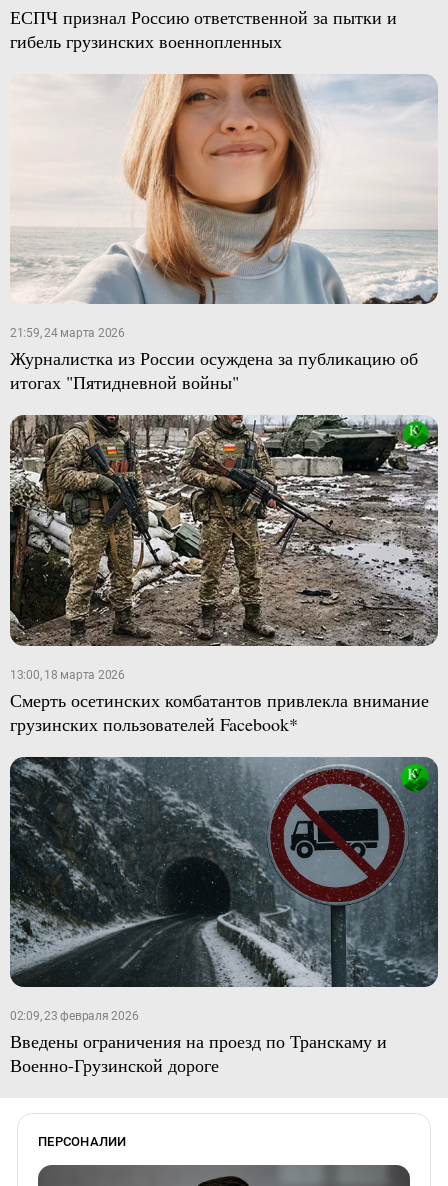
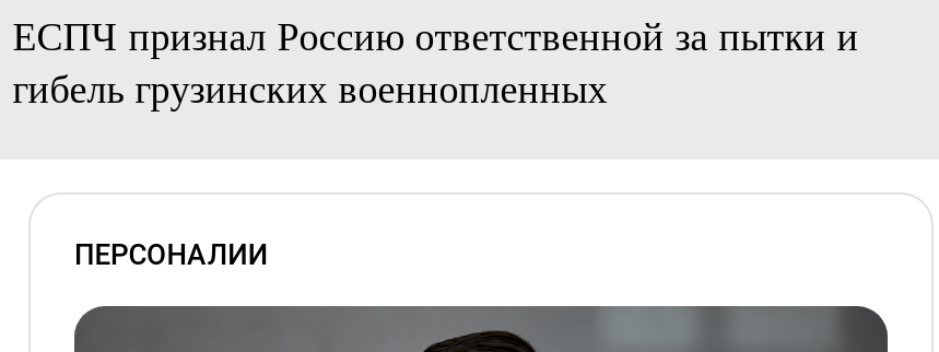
[10,73,438,394] [image] | 21:59, 24 марта 2026 | Журналистка из России осуждена за публикацию об | итогах "Пятидневной войны" -> none
[9,414,439,736] [image] | 13:00, 18 марта 2026 | Смерть осетинских комбатантов привлекла внимание | грузинских пользователей Facebook* -> none
[9,756,439,1077] [image] | 02:09, 23 февраля 2026 | Введены ограничения на проезд по Транскаму и | Военно-Грузинской дороге -> none

